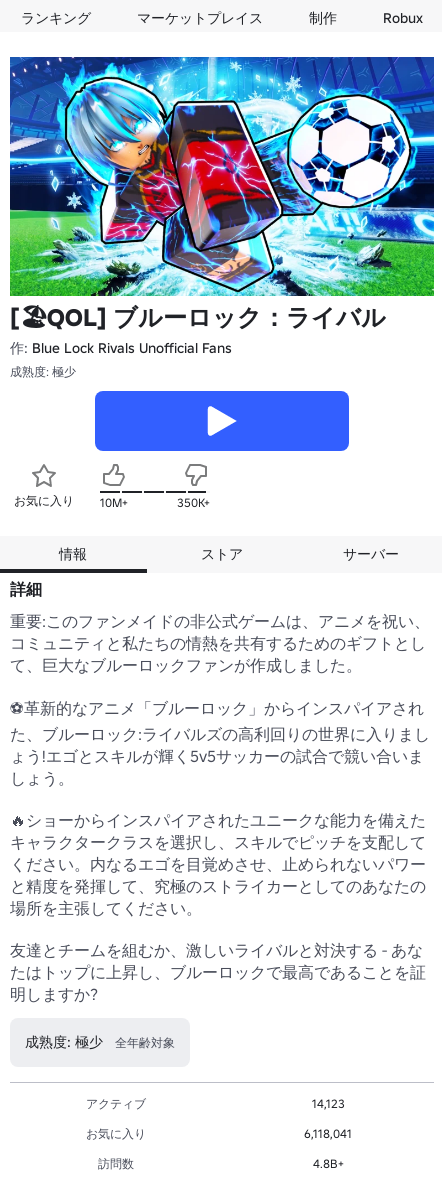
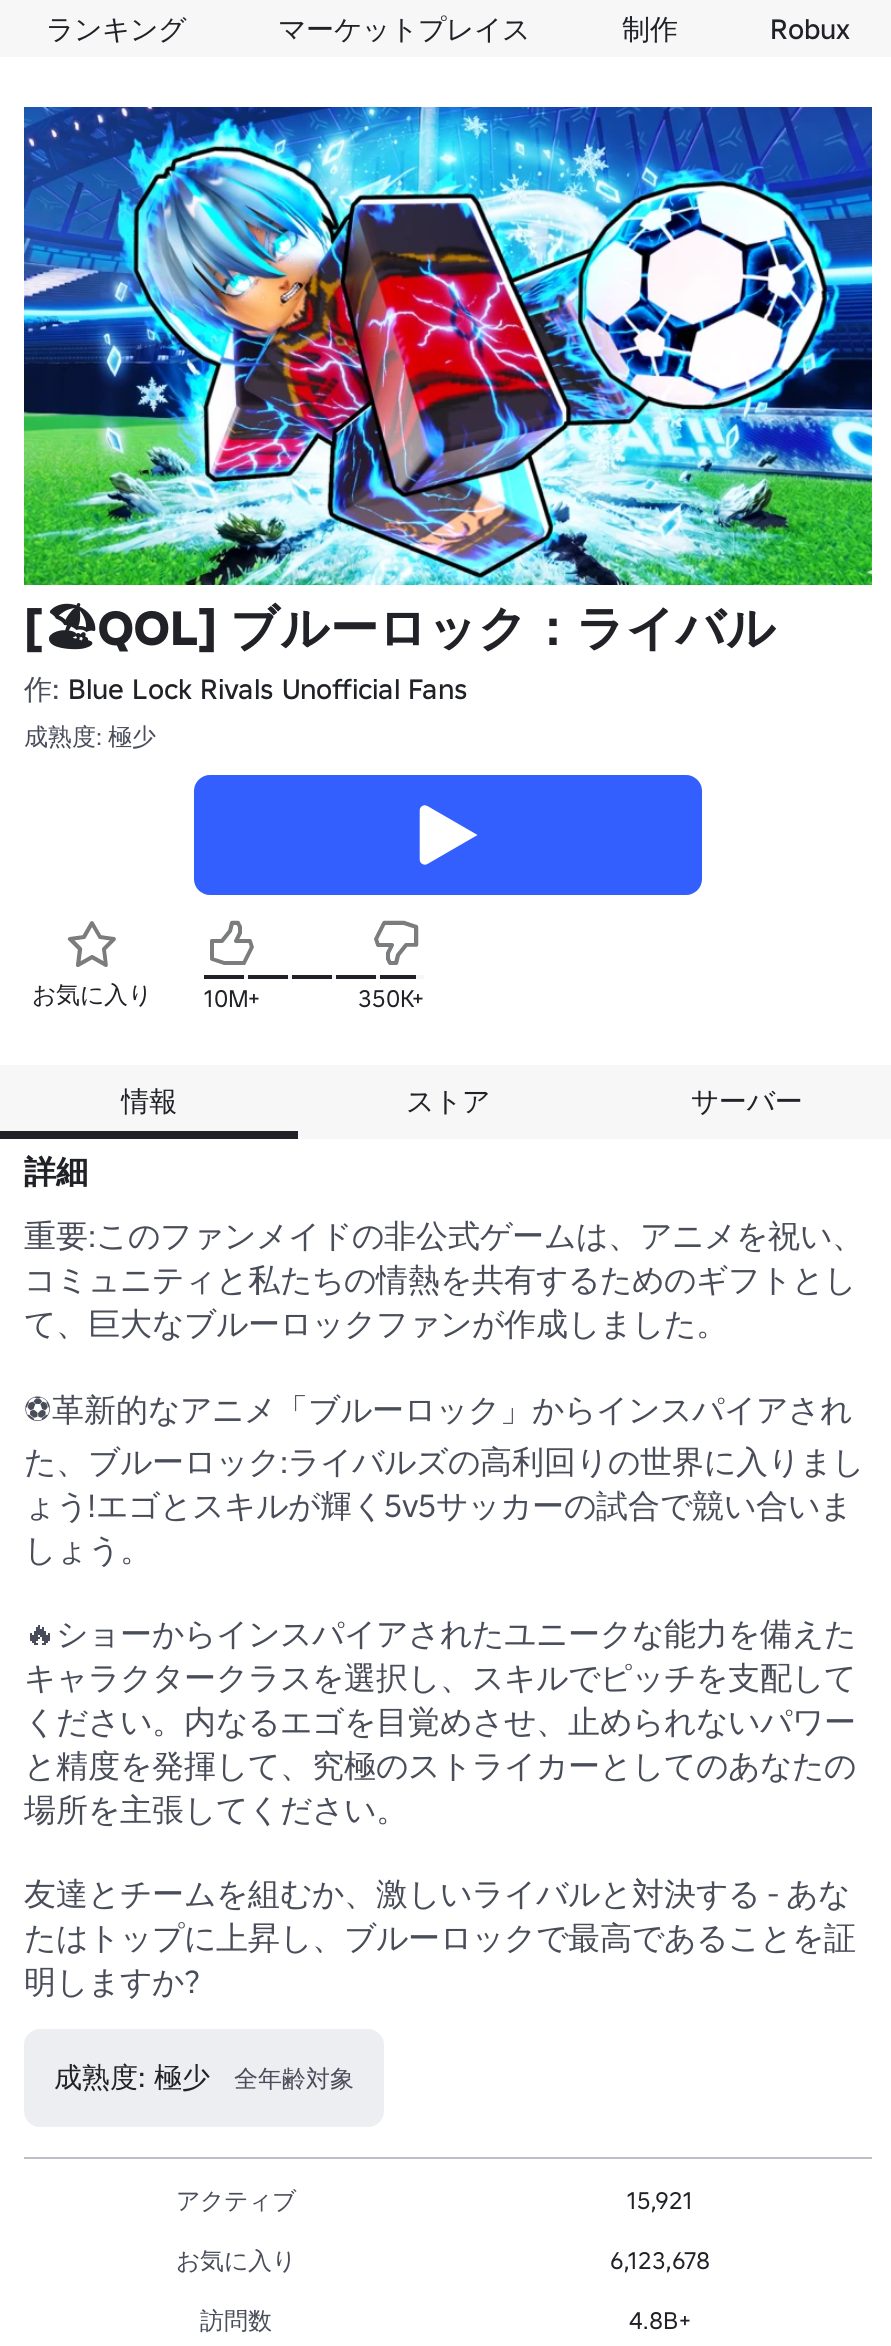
[311,1095,344,1110] 14,123 -> [627,2184,693,2214] 15,921
[304,1125,352,1140] 6,118,041 -> [610,2244,710,2274] 6,123,678

